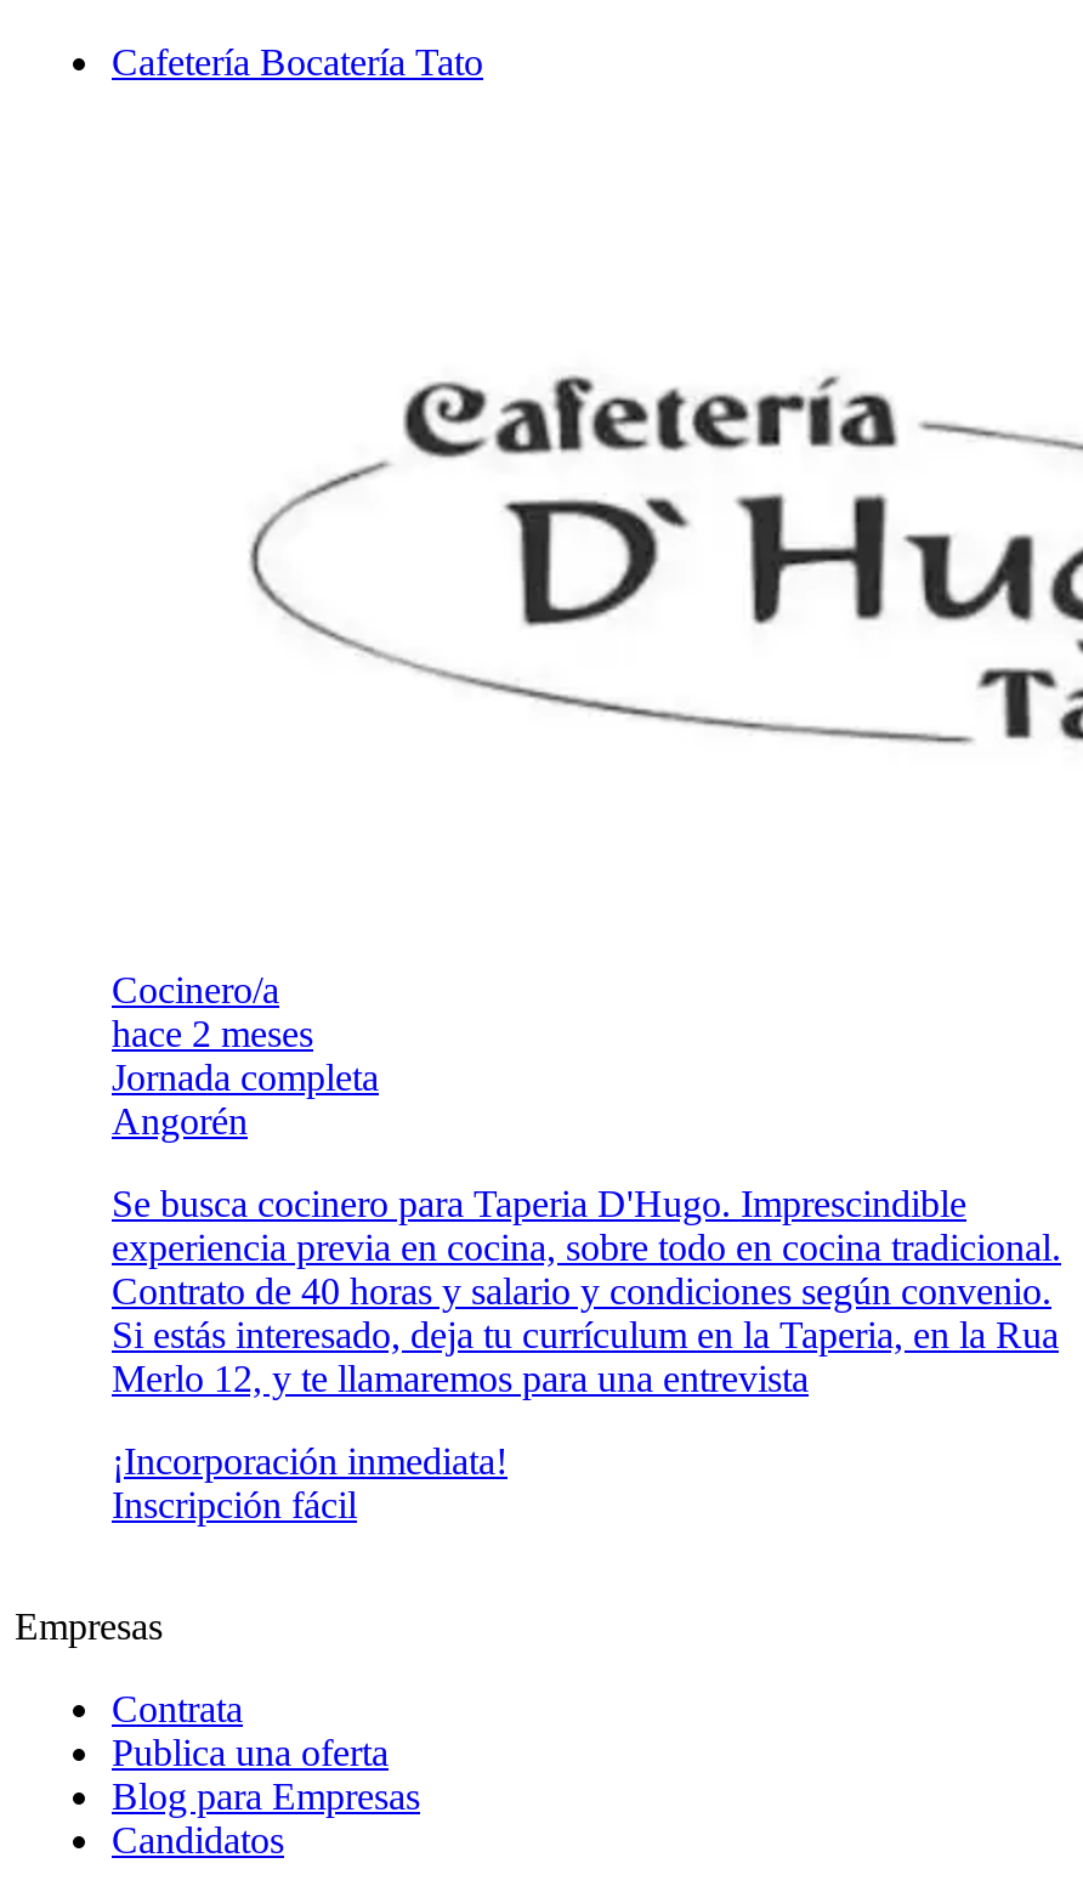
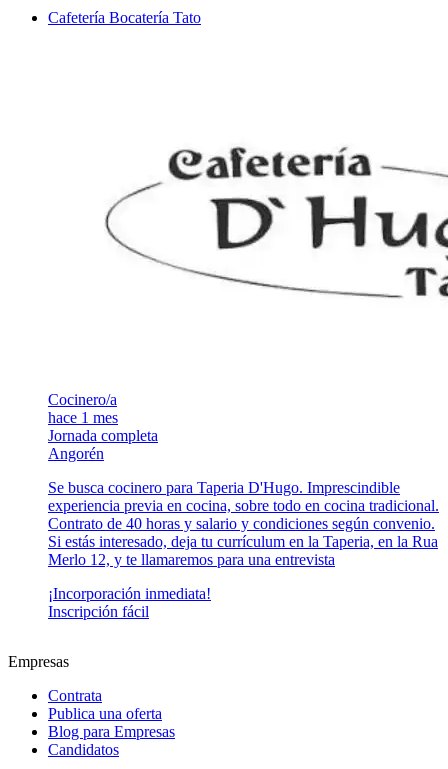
[112,1012,313,1054] hace 2 meses -> [48,409,118,426] hace 1 mes

